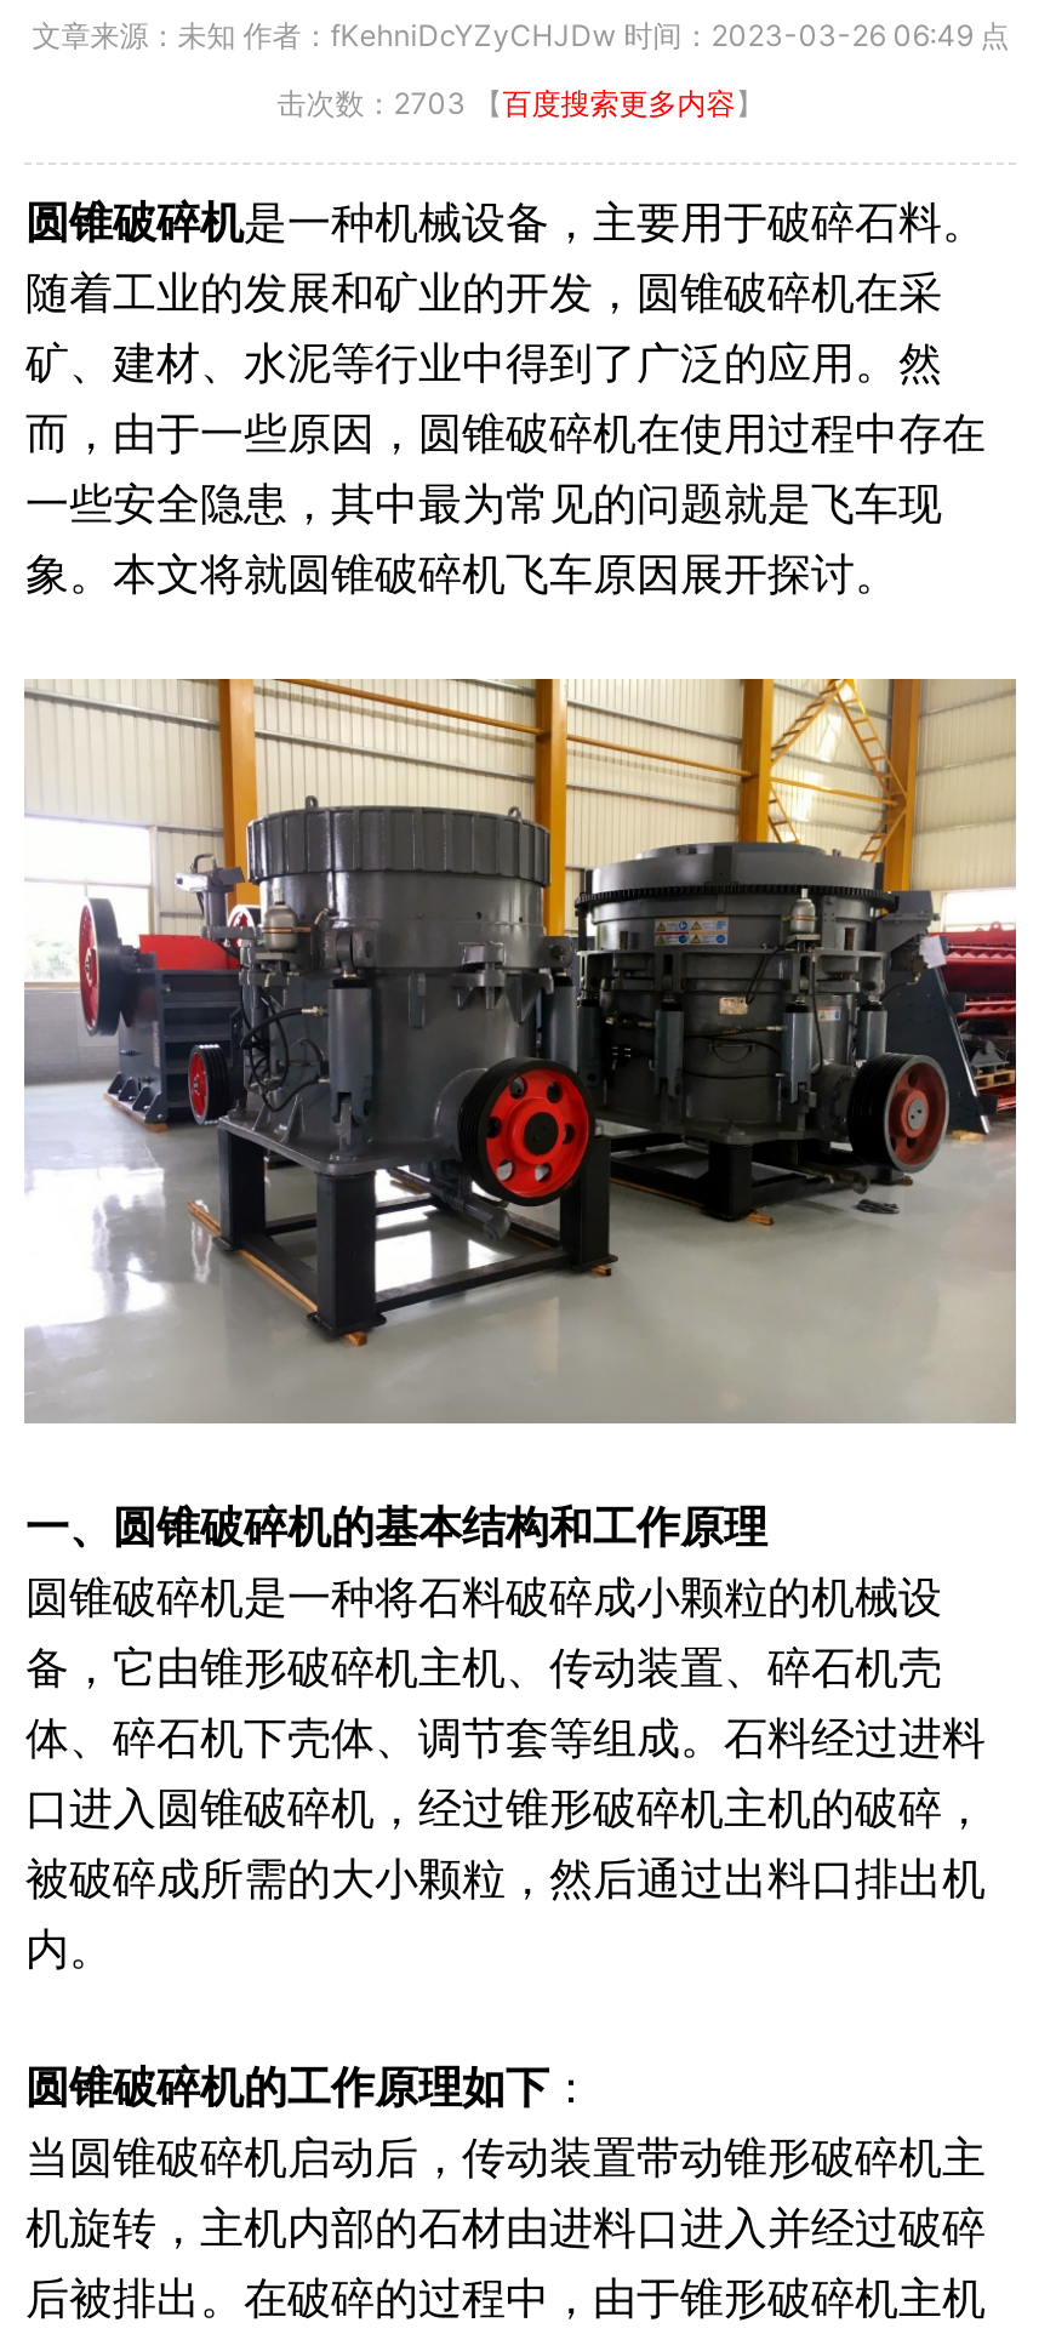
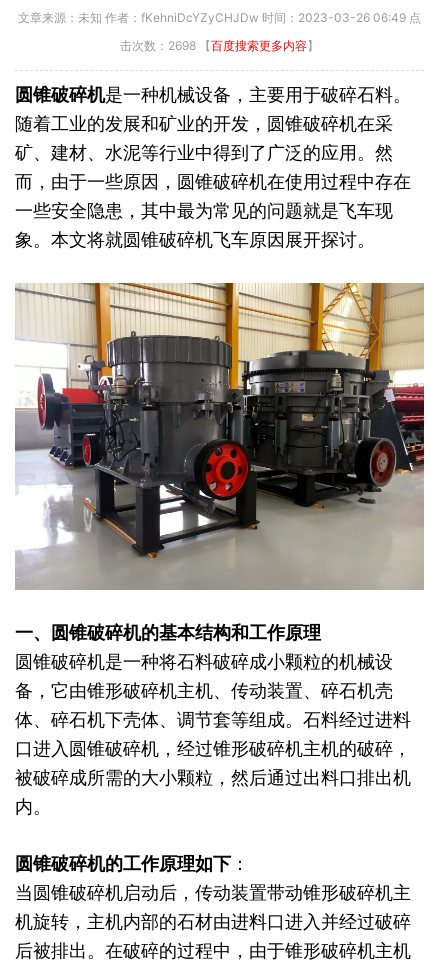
[277,85,764,122] 击次数：2703 【百度搜索更多内容】 -> [120,38,319,53] 击次数：2698 【百度搜索更多内容】

